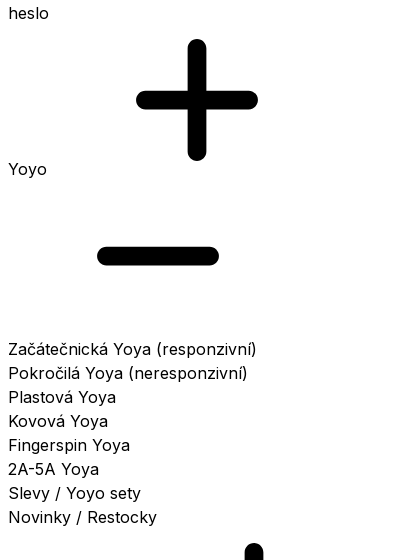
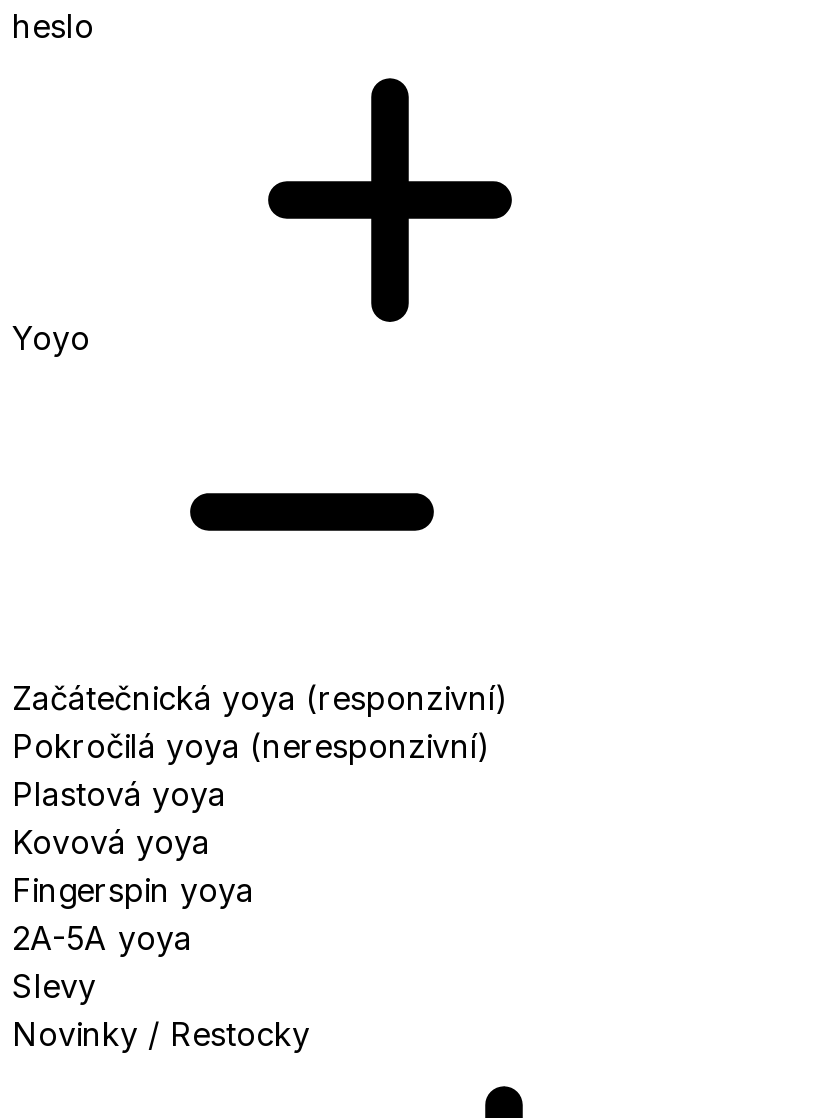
[8,339,257,503] Začátečnická Yoya (responzivní) | Pokročilá Yoya (neresponzivní) | Plastová Yoya | Kovová Yoya | Fingerspin Yoya | 2A-5A Yoya | Slevy / Yoyo sety -> [12,677,508,1005] Začátečnická yoya (responzivní) | Pokročilá yoya (neresponzivní) | Plastová yoya | Kovová yoya | Fingerspin yoya | 2A-5A yoya | Slevy

